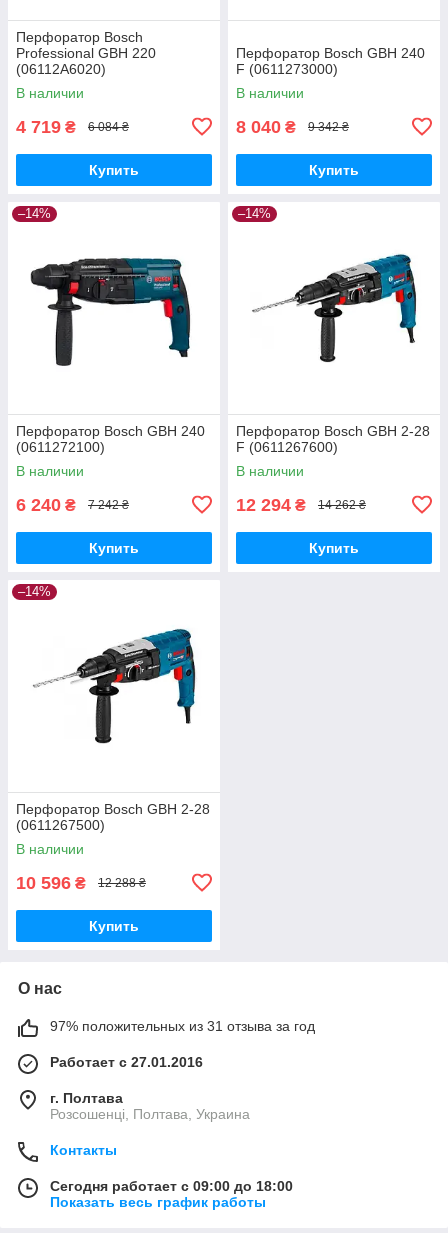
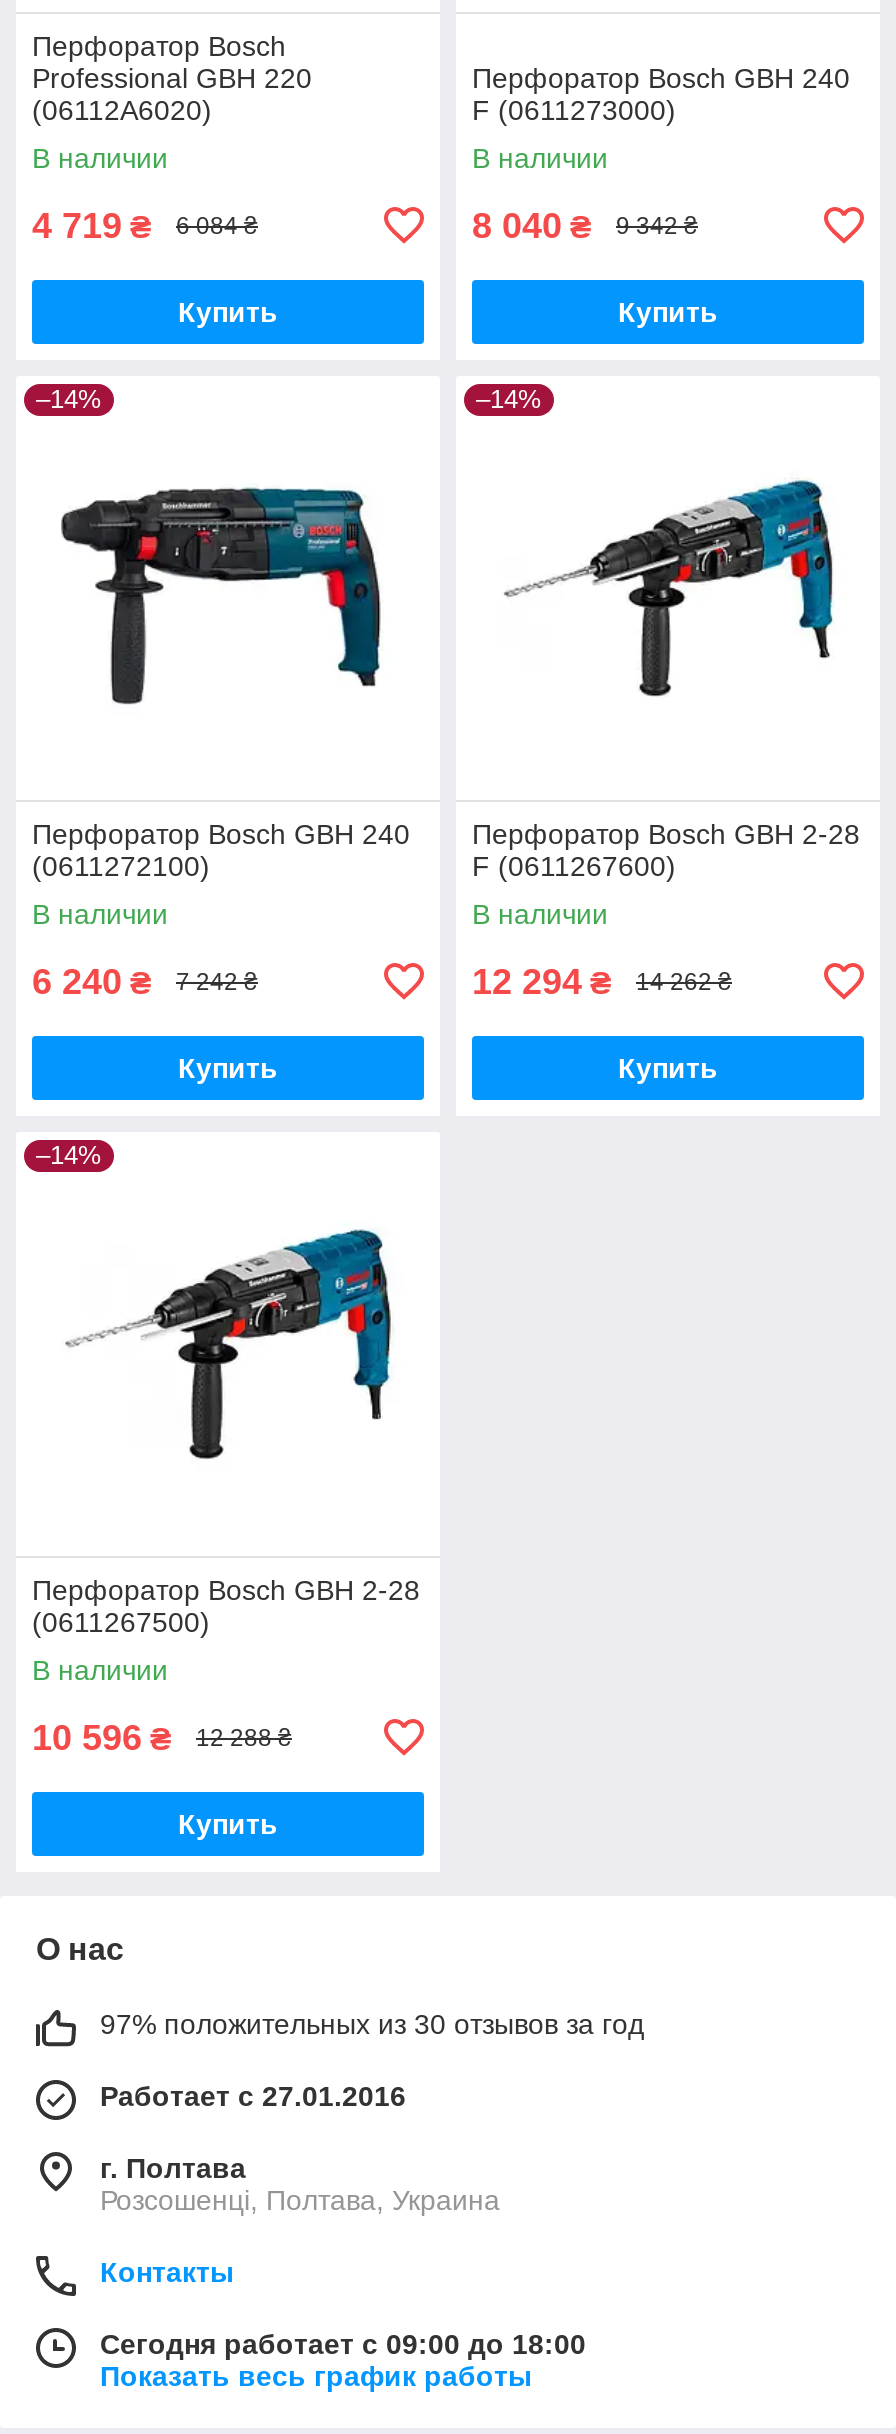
[50,1018,315,1034] 97% положительных из 31 отзыва за год -> [100,2008,644,2040] 97% положительных из 30 отзывов за год

